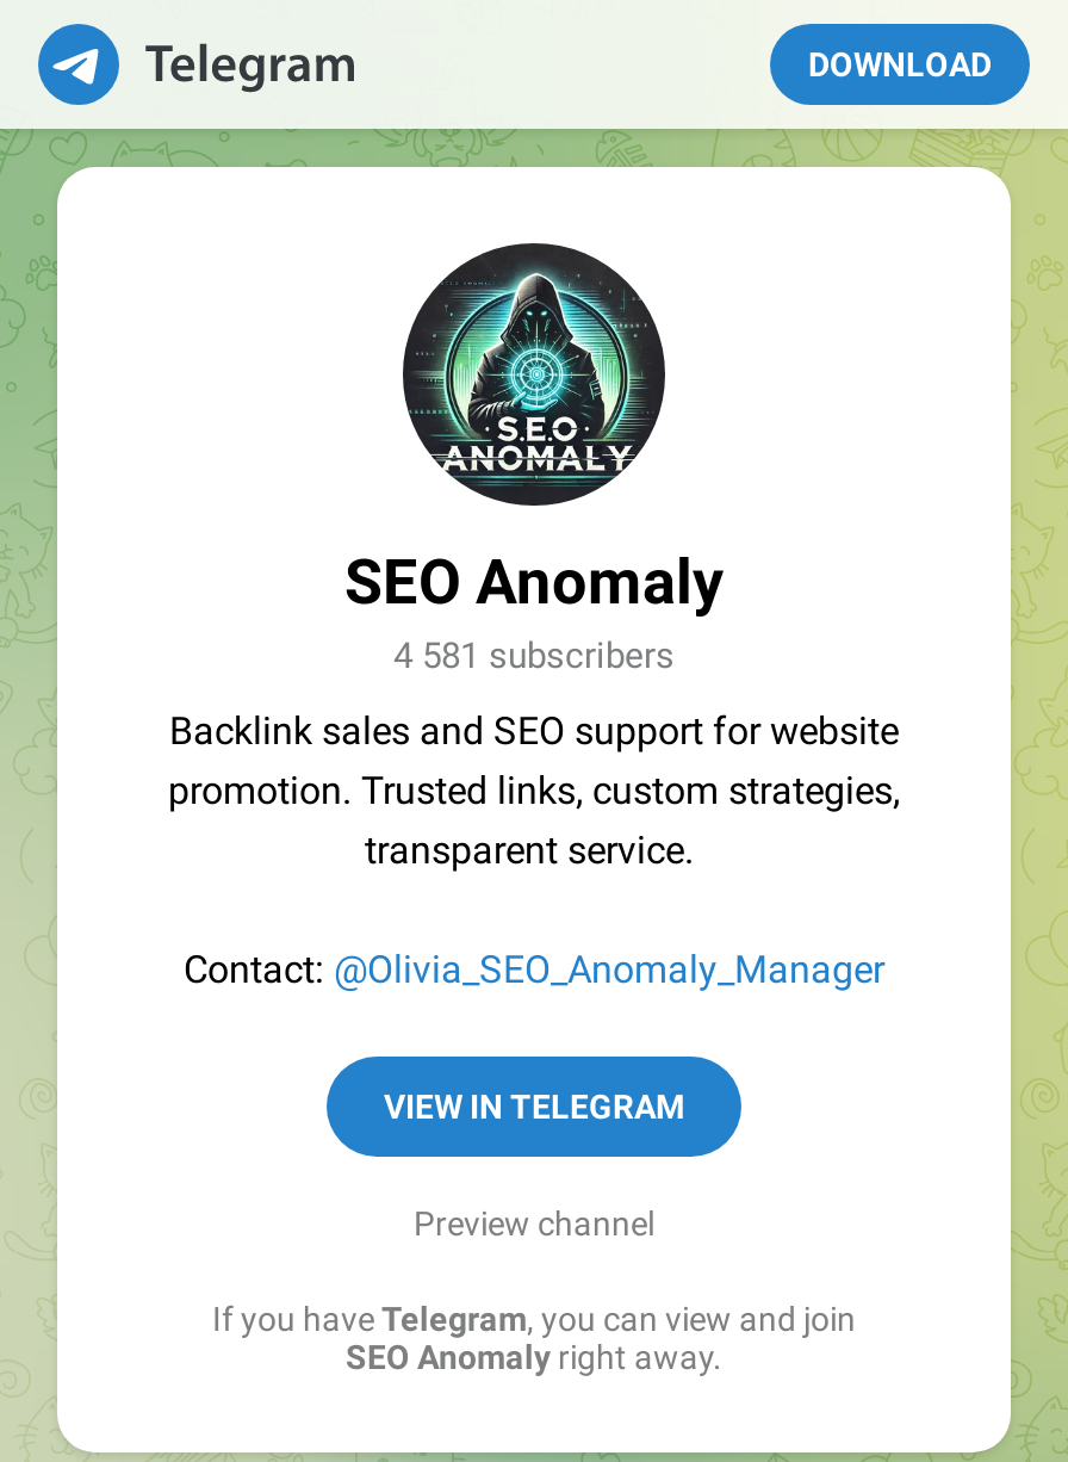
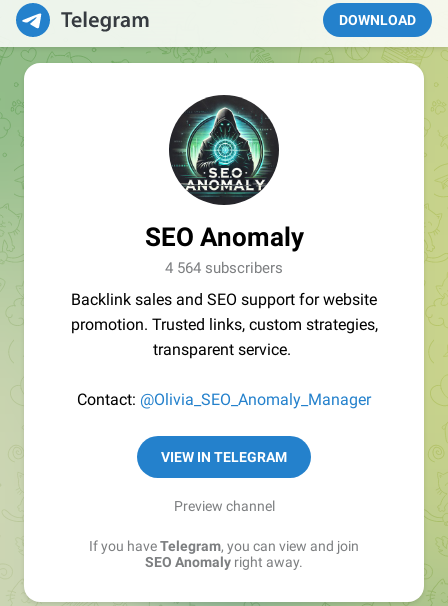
[393,634,675,677] 4 581 subscribers -> [165,259,283,277] 4 564 subscribers

